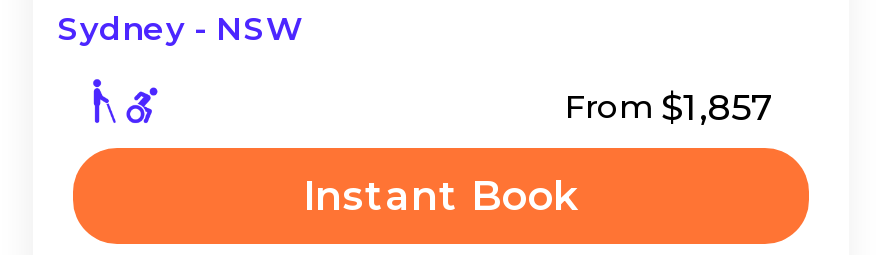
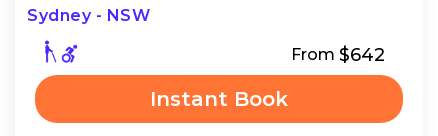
[565,86,773,130] From $1,857 -> [291,44,385,66] From $642

